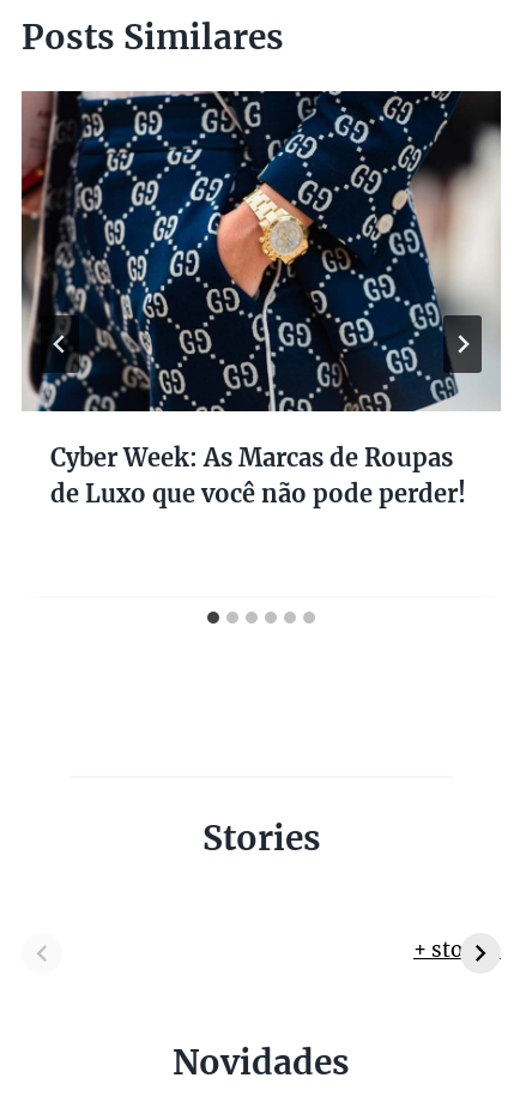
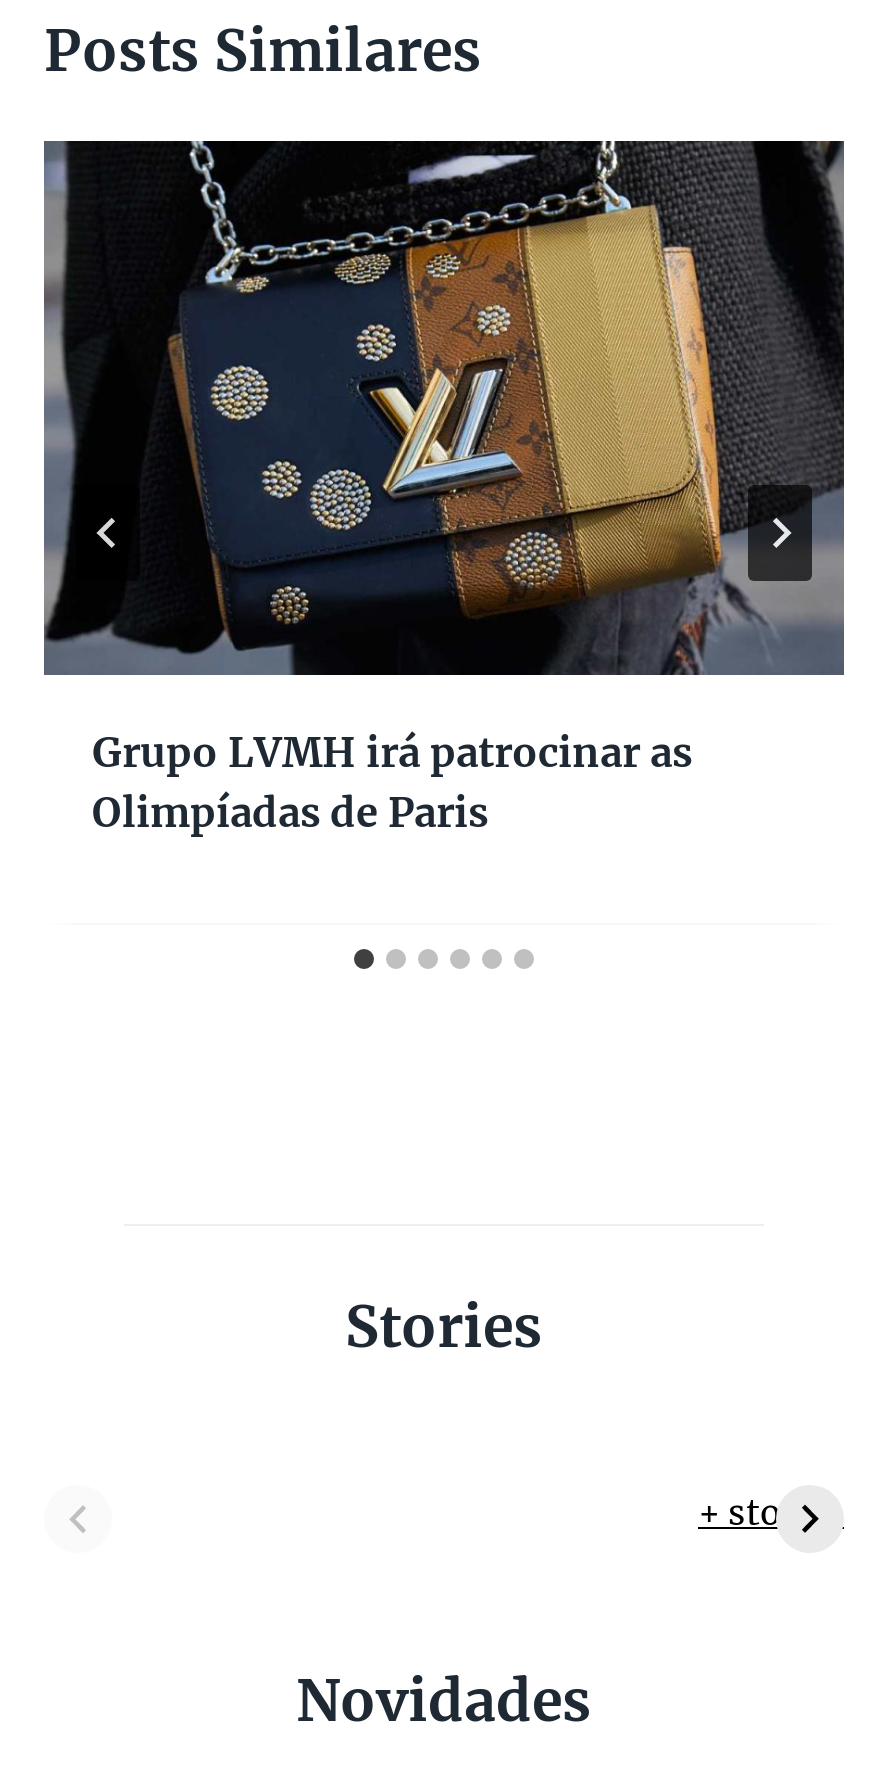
[22,90,501,509] [image] | Cyber Week: As Marcas de Roupas | de Luxo que você não pode perder! -> [44,139,846,837] [image] | Grupo LVMH irá patrocinar as | Olimpíadas de Paris

